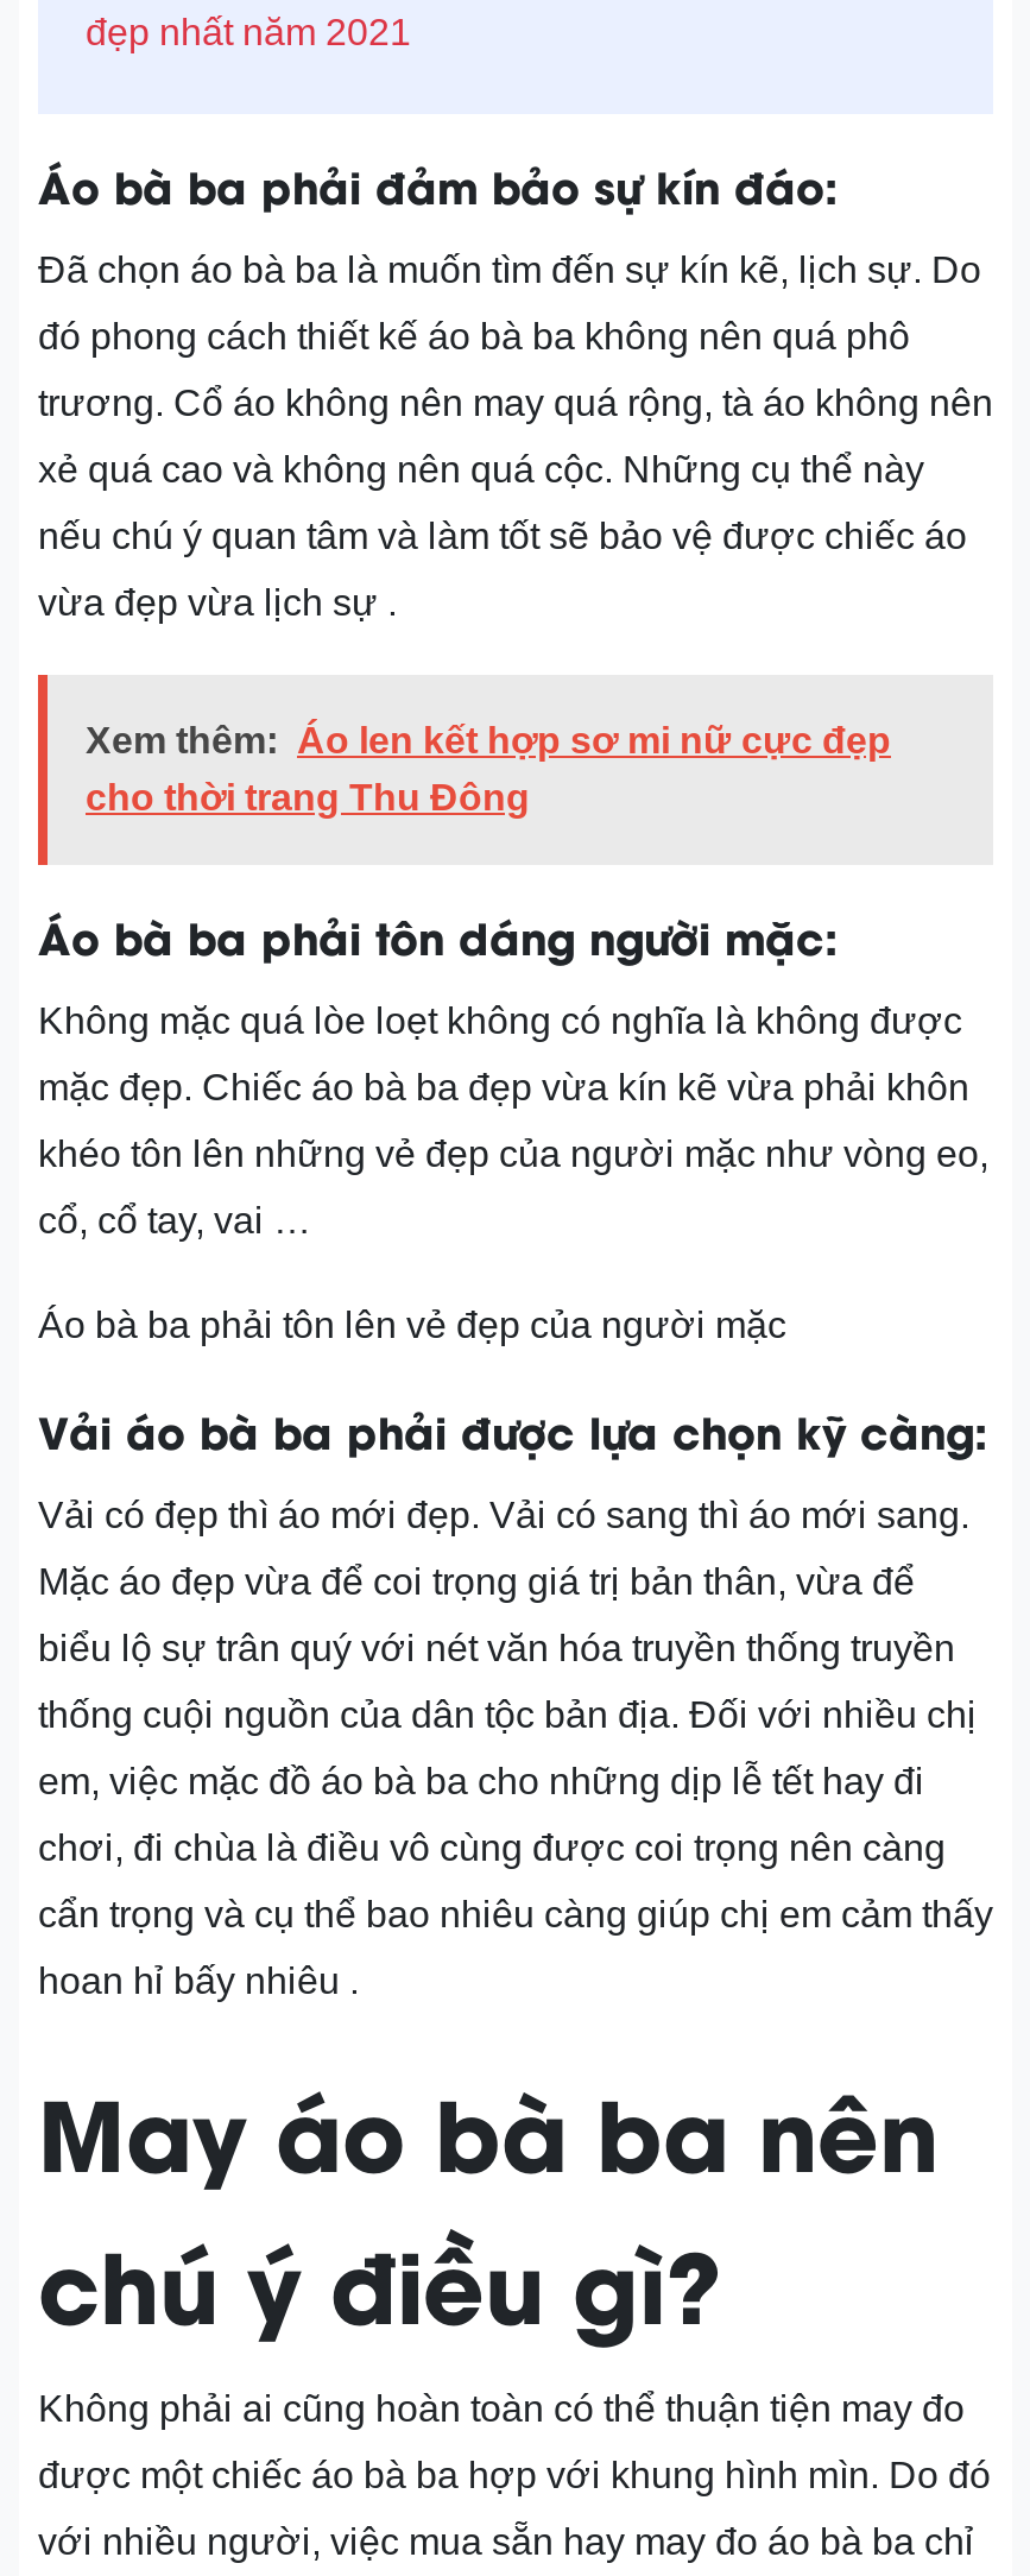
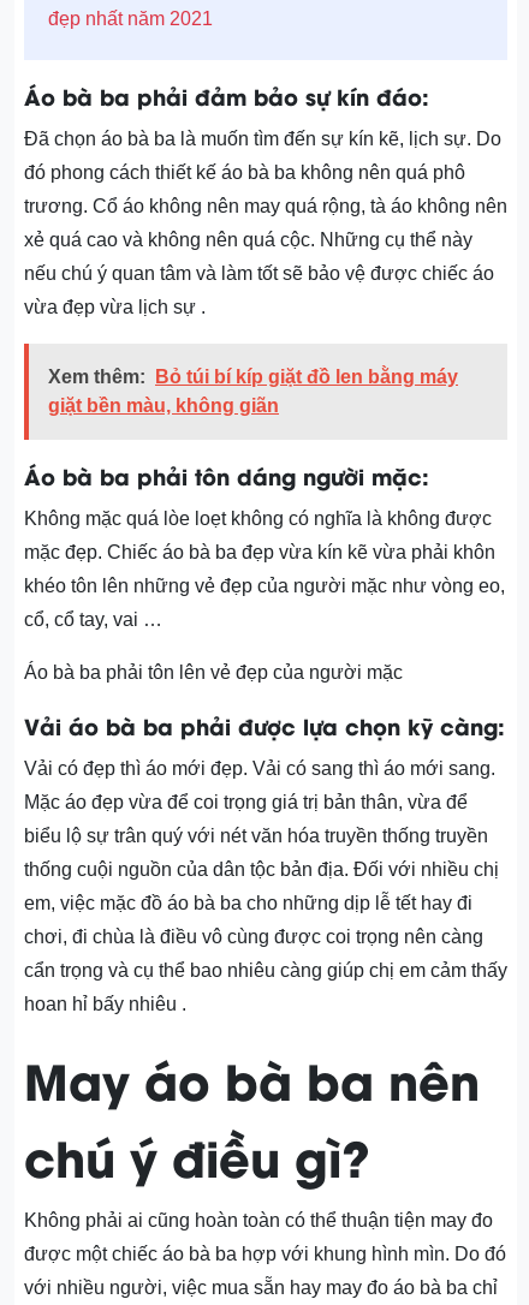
[86,721,891,818] Xem thêm: Áo len kết hợp sơ mi nữ cực đẹp | cho thời trang Thu Đông -> [48,367,458,416] Xem thêm: Bỏ túi bí kíp giặt đồ len bằng máy | giặt bền màu, không giãn

